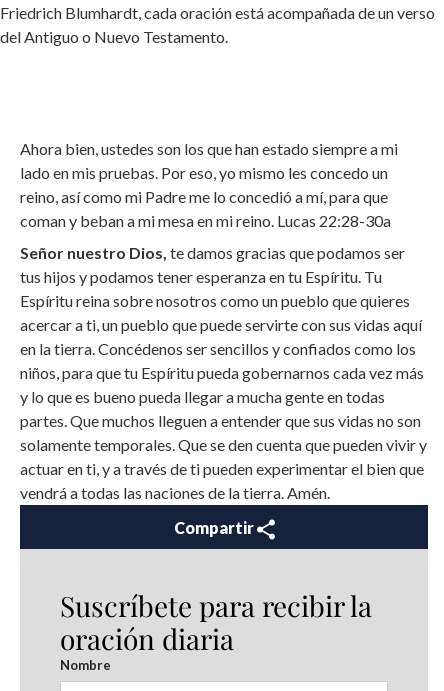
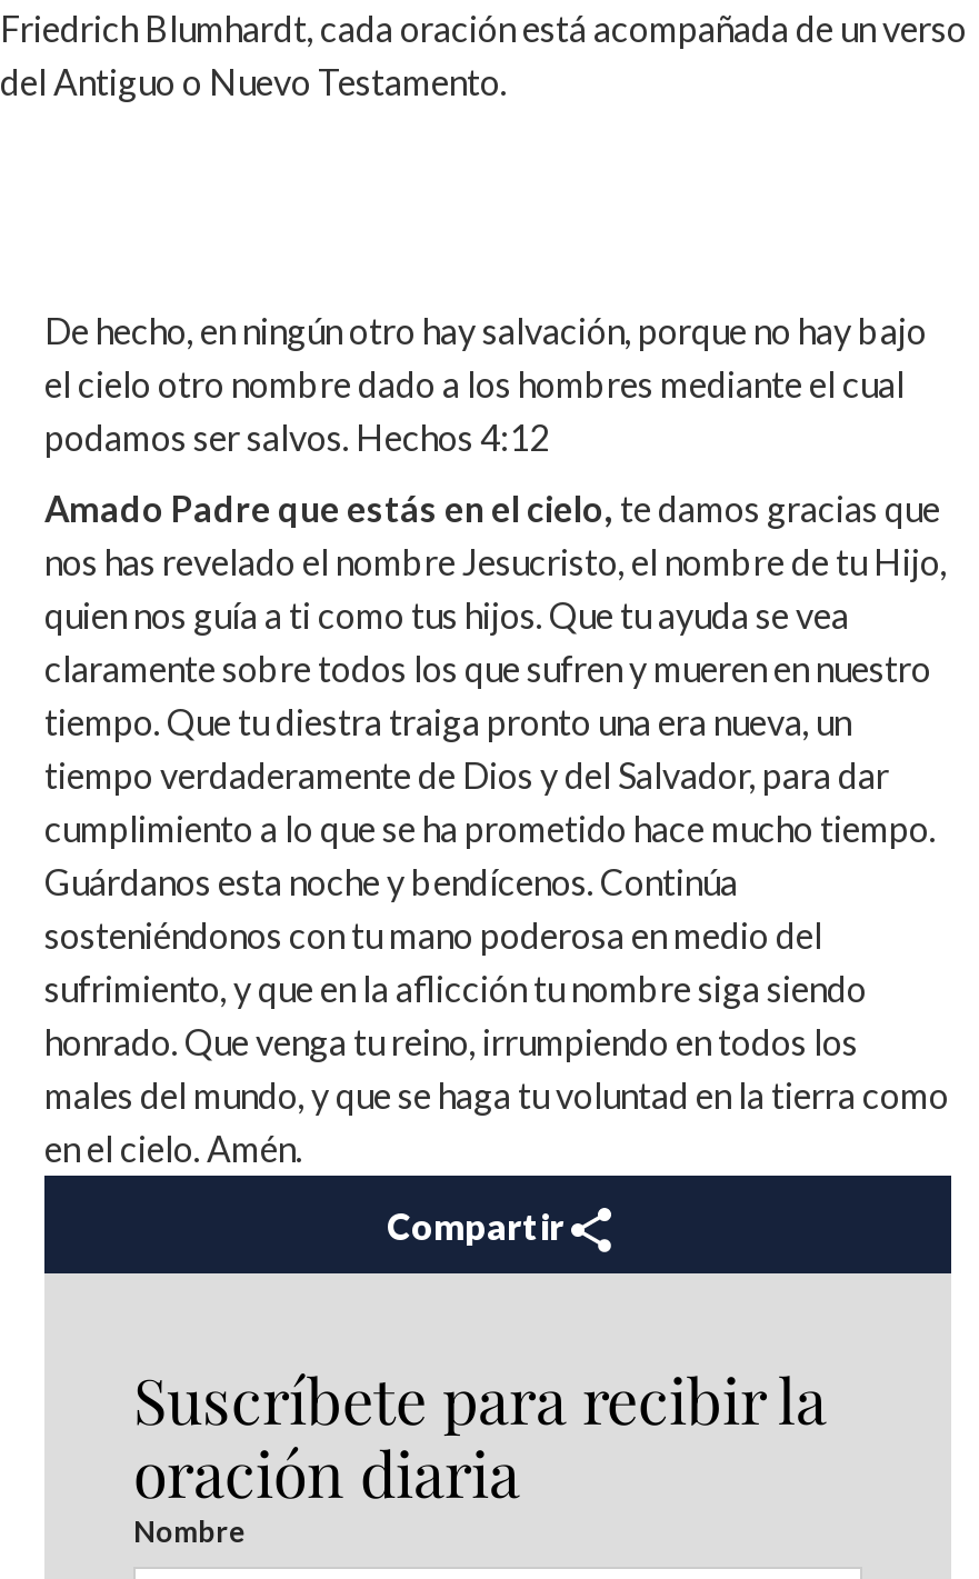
[20,139,398,230] Ahora bien, ustedes son los que han estado siempre a mi | lado en mis pruebas. Por eso, yo mismo les concedo un | reino, así como mi Padre me lo concedió a mí, para que | coman y beban a mi mesa en mi reino. Lucas 22:28-30a -> [44,309,927,458] De hecho, en ningún otro hay salvación, porque no hay bajo | el cielo otro nombre dado a los hombres mediante el cual | podamos ser salvos. Hechos 4:12
[20,243,427,502] Señor nuestro Dios, te damos gracias que podamos ser | tus hijos y podamos tener esperanza en tu Espíritu. Tu | Espíritu reina sobre nosotros como un pueblo que quieres | acercar a ti, un pueblo que puede servirte con sus vidas aquí | en la tierra. Concédenos ser sencillos y confiados como los | niños, para que tu Espíritu pueda gobernarnos cada vez más | y lo que es bueno pueda llegar a mucha gente en todas | partes. Que muchos lleguen a entender que sus vidas no son | solamente temporales. Que se den cuenta que pueden vivir y | actuar en ti, y a través de ti pueden experimentar el bien que | vendrá a todas las naciones de la tierra. Amén. -> [44,487,949,1169] Amado Padre que estás en el cielo, te damos gracias que | nos has revelado el nombre Jesucristo, el nombre de tu Hijo, | quien nos guía a ti como tus hijos. Que tu ayuda se vea | claramente sobre todos los que sufren y mueren en nuestro | tiempo. Que tu diestra traiga pronto una era nueva, un | tiempo verdaderamente de Dios y del Salvador, para dar | cumplimiento a lo que se ha prometido hace mucho tiempo. | Guárdanos esta noche y bendícenos. Continúa | sosteniéndonos con tu mano poderosa en medio del | sufrimiento, y que en la aflicción tu nombre siga siendo | honrado. Que venga tu reino, irrumpiendo en todos los | males del mundo, y que se haga tu voluntad en la tierra como | en el cielo. Amén.

